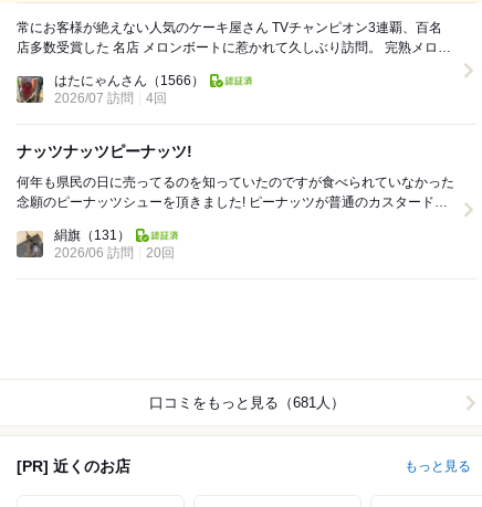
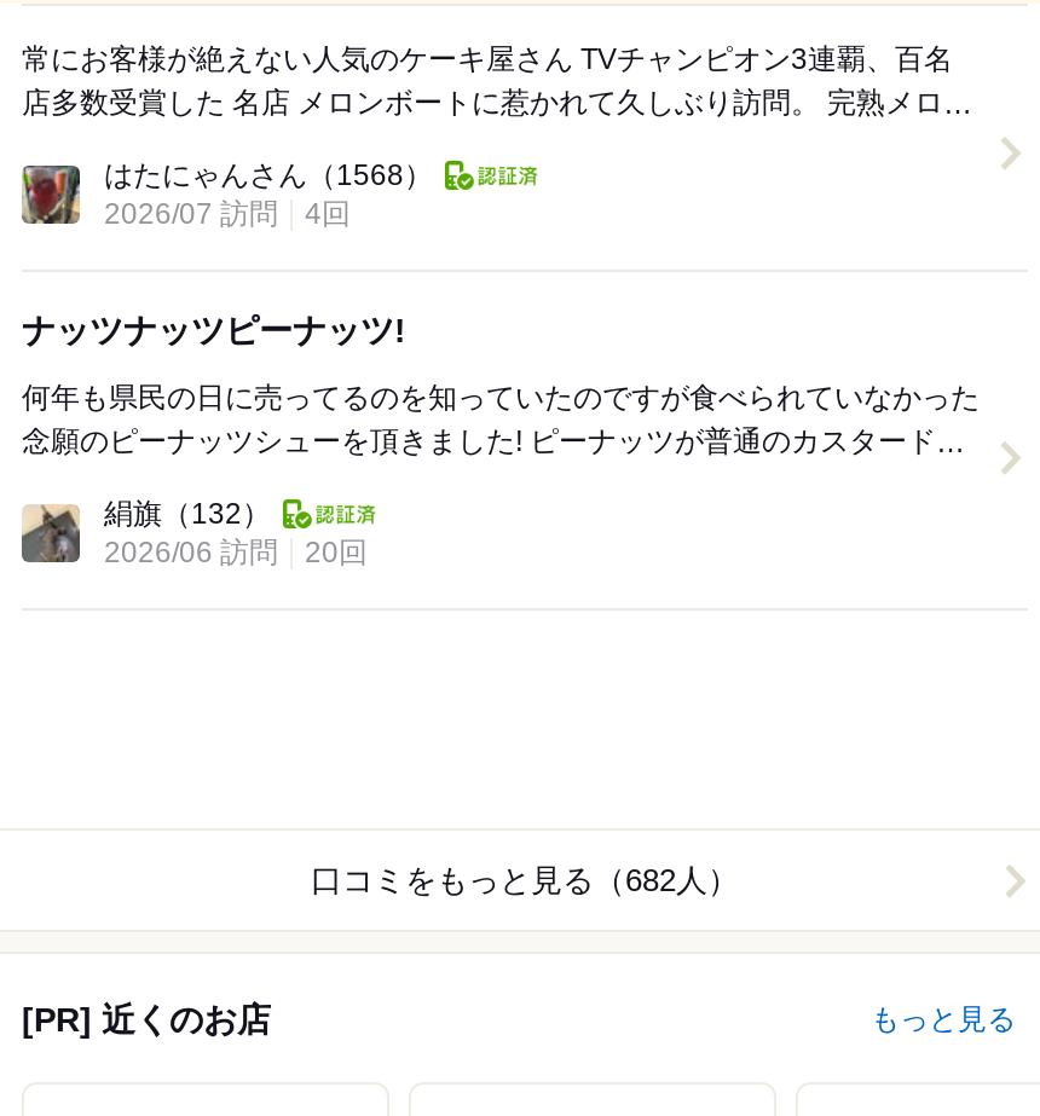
[54,73,205,89] はたにゃんさん（1566） -> [104,159,433,193] はたにゃんさん（1568）
[54,228,130,243] 絹旗（131） -> [104,498,271,532] 絹旗（132）
[149,395,344,411] 口コミをもっと見る（681人） -> [311,863,739,899] 口コミをもっと見る（682人）

